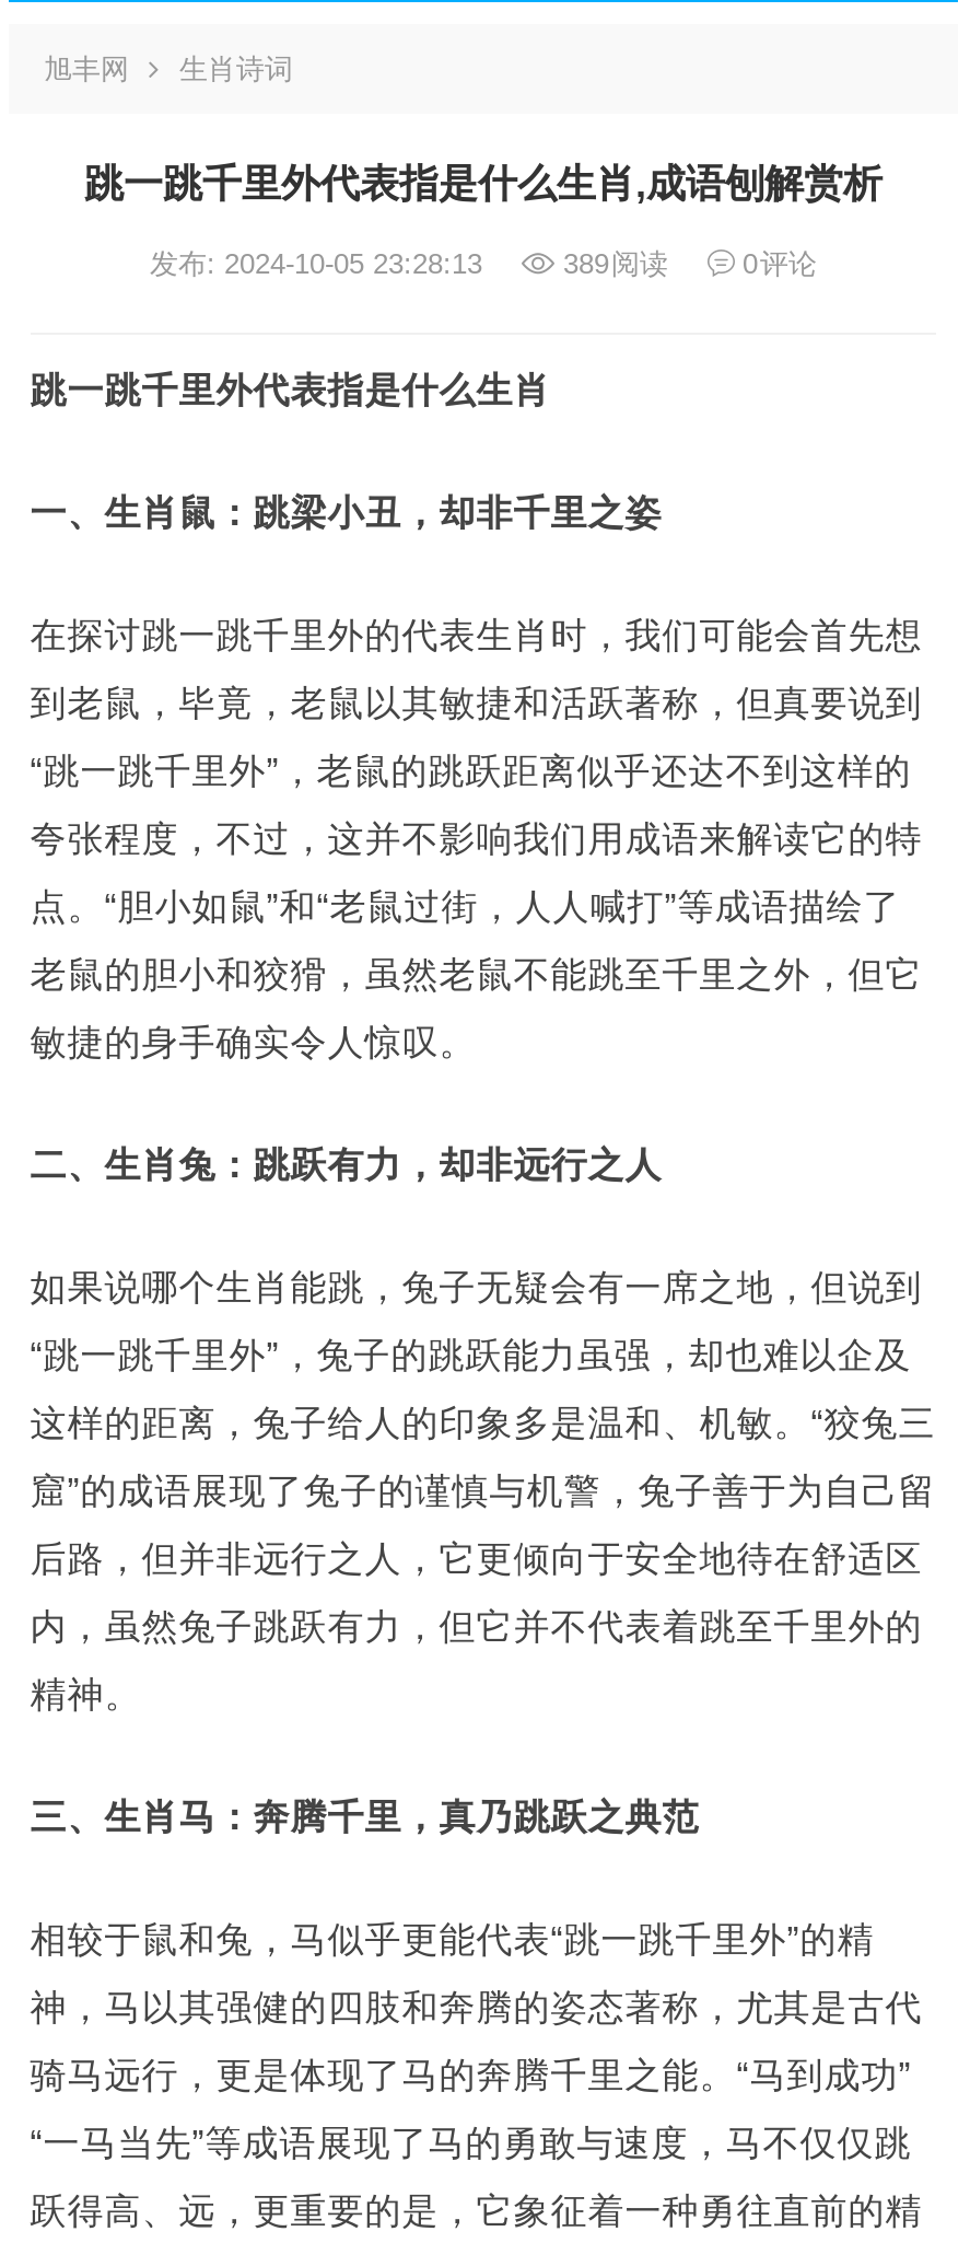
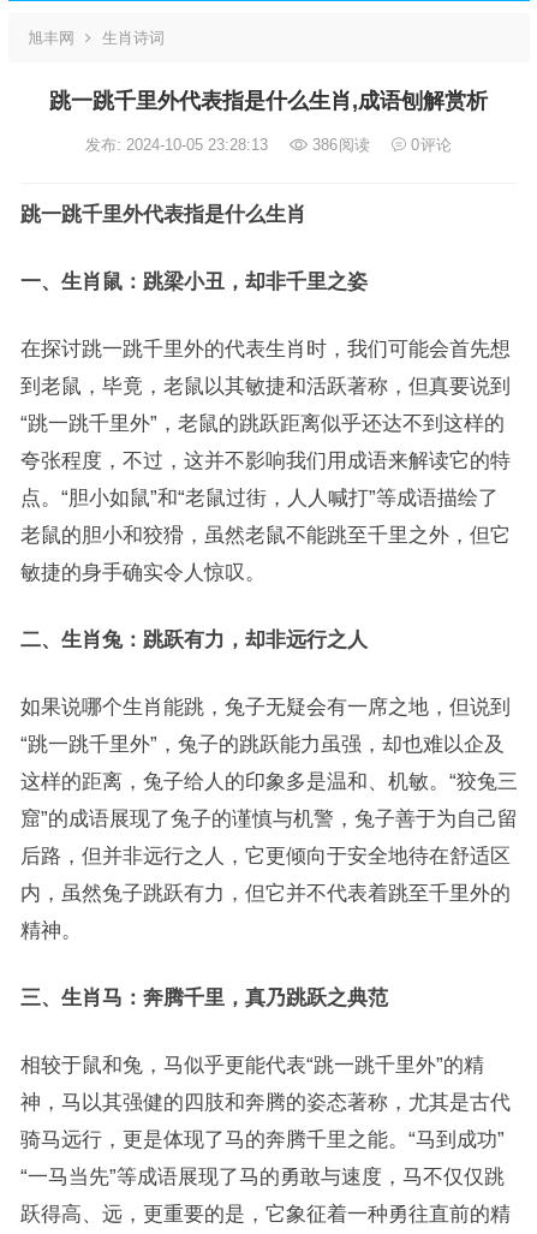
[150,247,817,280] 发布: 2024-10-05 23:28:13 389阅读 0评论 -> [86,136,452,154] 发布: 2024-10-05 23:28:13 386阅读 0评论

